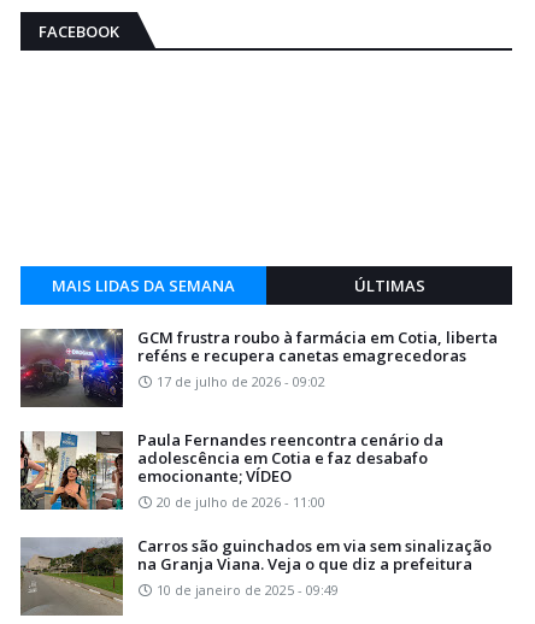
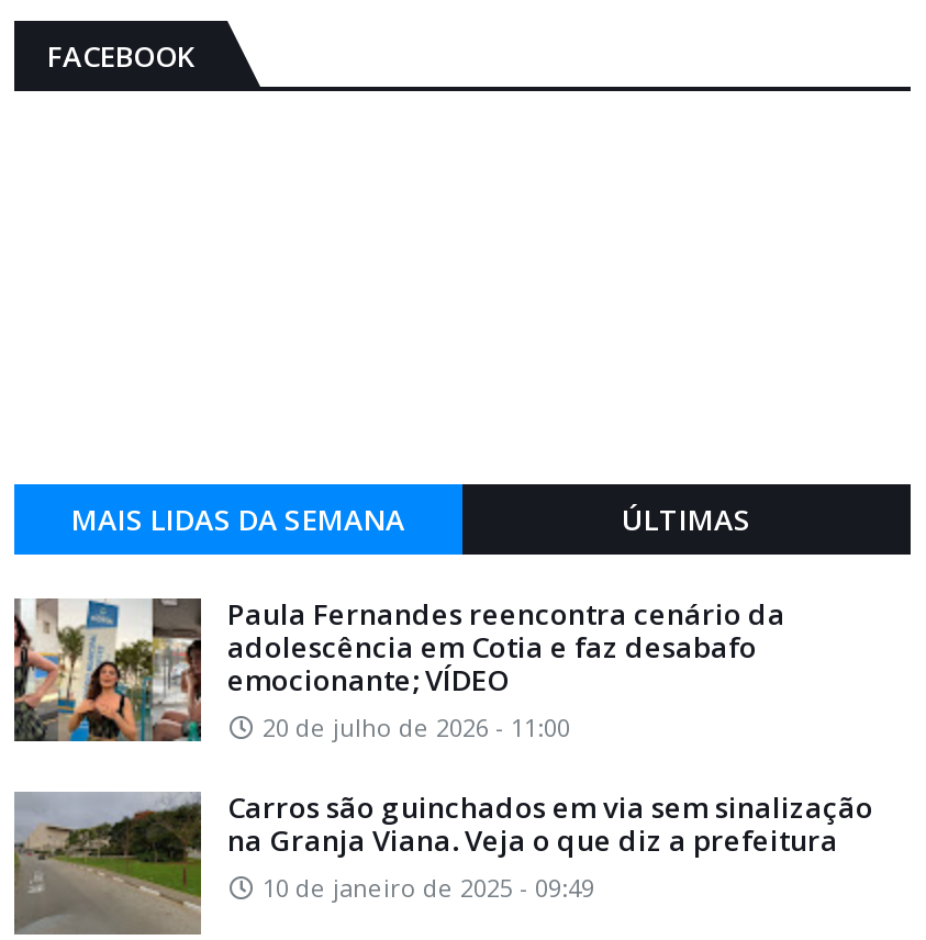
[19,326,498,408] [image] | GCM frustra roubo à farmácia em Cotia, liberta | reféns e recupera canetas emagrecedoras | 17 de julho de 2026 - 09:02 -> none

